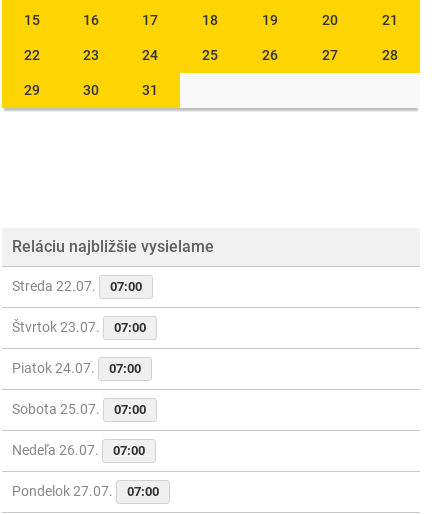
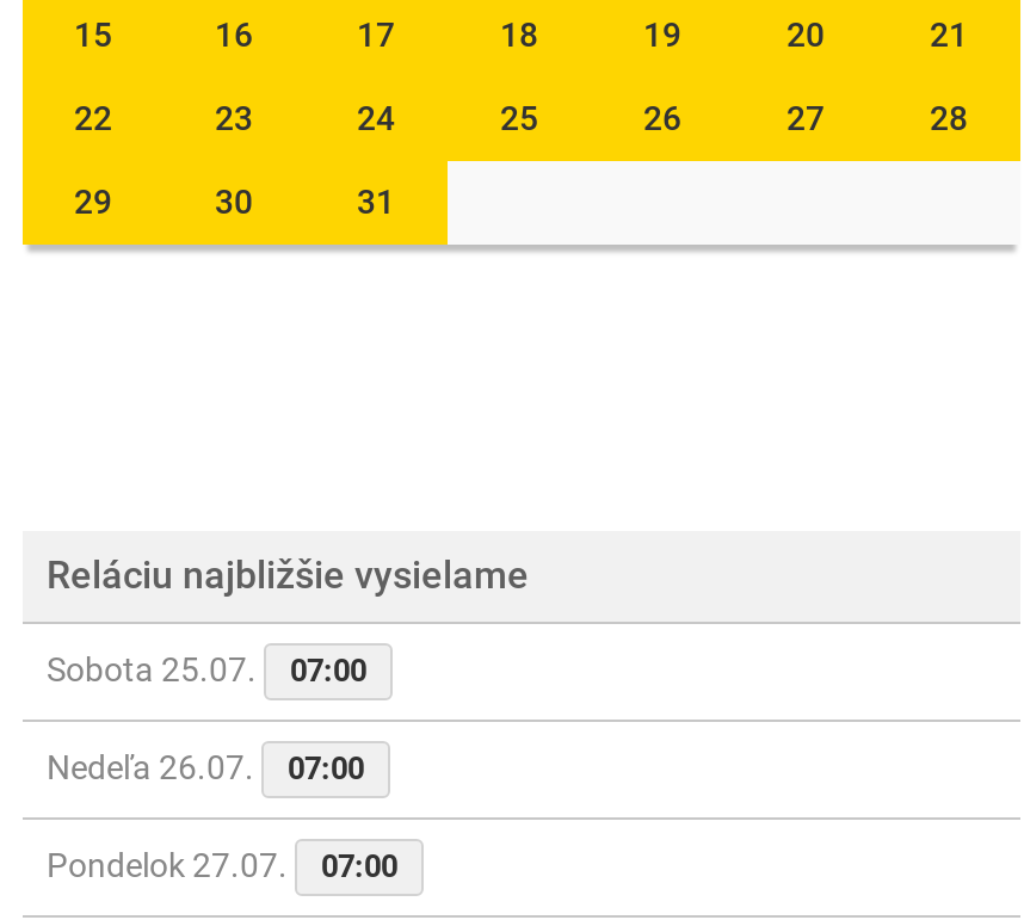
[12,278,146,376] Streda 22.07. | 07:00 | Štvrtok 23.07. | 07:00 | Piatok 24.07. | 07:00 -> none

